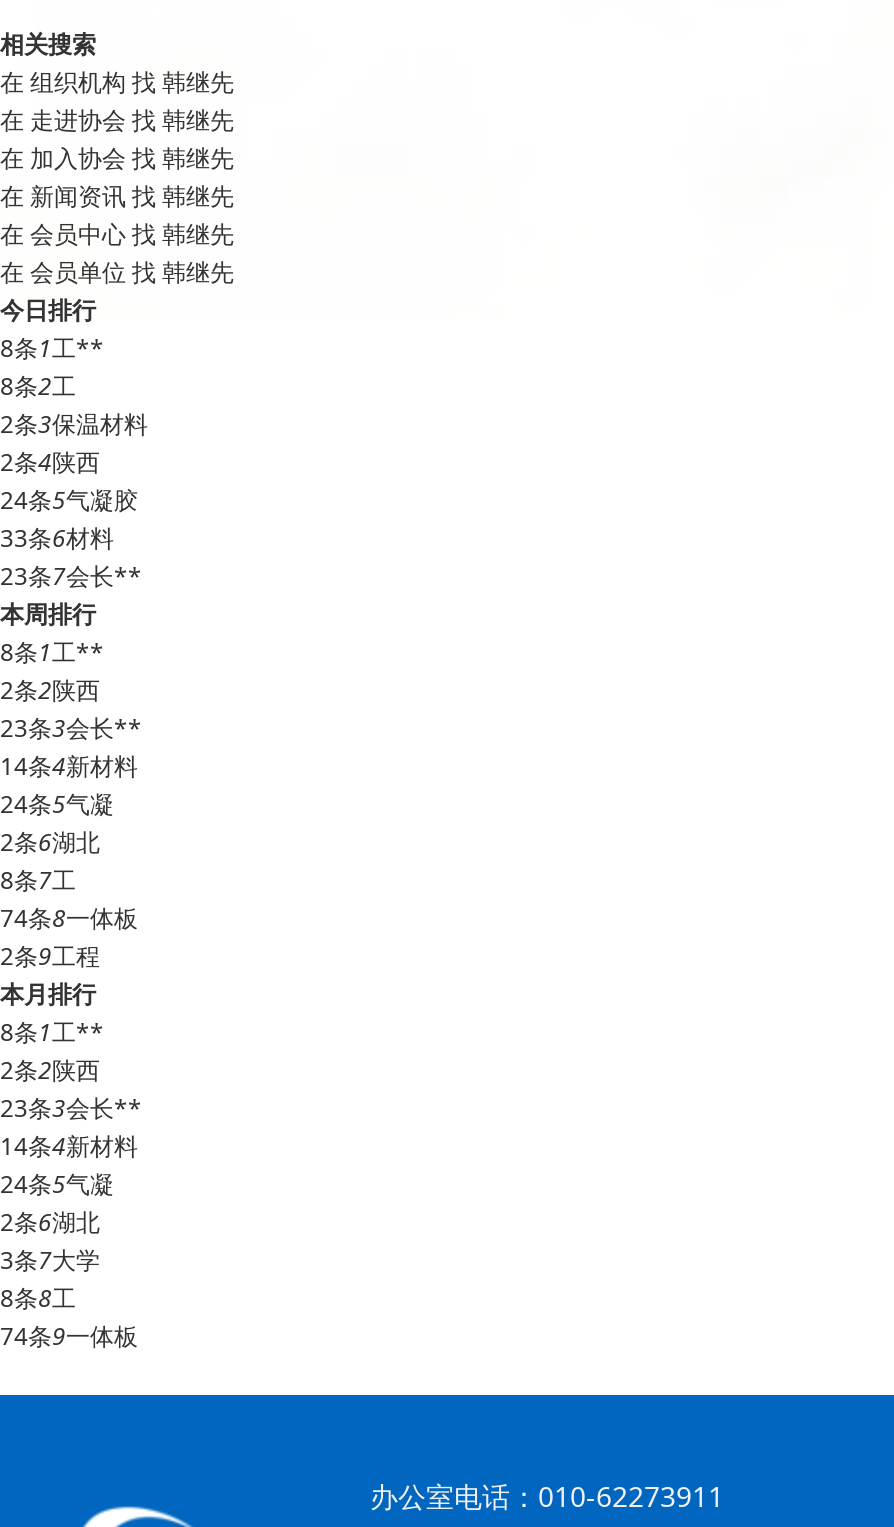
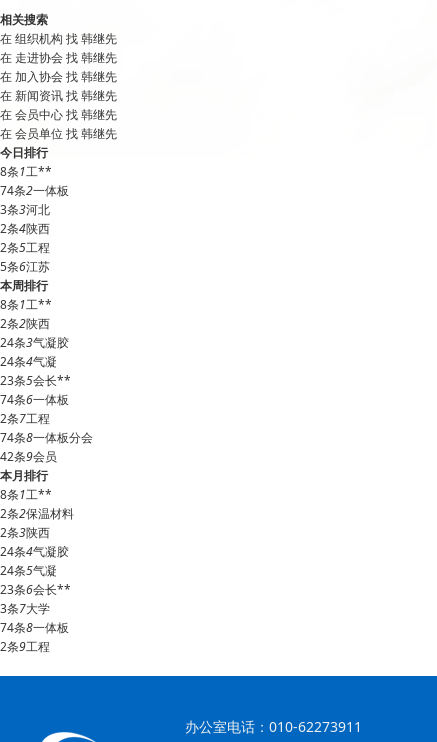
[0,368,148,440] 8条2工 | 2条3保温材料 -> [0,181,69,217] 74条2一体板 | 3条3河北
[0,482,142,592] 24条5气凝胶 | 33条6材料 | 23条7会长** -> [0,238,50,274] 2条5工程 | 5条6江苏
[0,710,142,896] 23条3会长** | 14条4新材料 | 24条5气凝 | 2条6湖北 | 8条7工 -> [0,333,93,464] 24条3气凝胶 | 24条4气凝 | 23条5会长** | 74条6一体板 | 2条7工程 | 74条8一体板分会 | 42条9会员
moved [0,900,138,972] -> [0,618,69,654]: 74条8一体板 | 2条9工程
[0,1052,142,1162] 2条2陕西 | 23条3会长** | 14条4新材料 -> [0,504,74,559] 2条2保温材料 | 2条3陕西 | 24条4气凝胶
[0,1204,100,1238] 2条6湖北 -> [0,580,71,597] 23条6会长**
[0,1280,138,1352] 8条8工 | 74条9一体板 -> none

